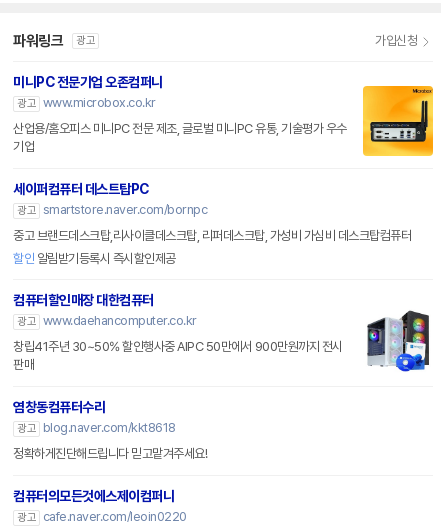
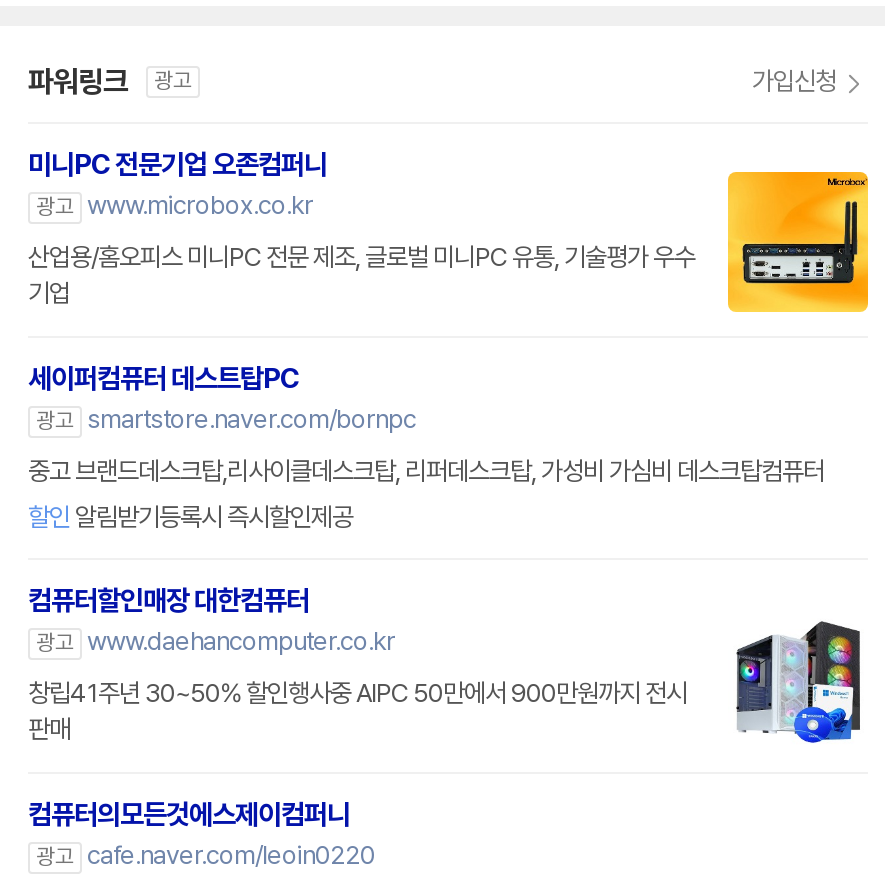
[13,399,207,461] 염창동컴퓨터수리 | 광고 blog.naver.com/kkt8618 | 정확하게진단해드립니다 믿고맡겨주세요! -> none

